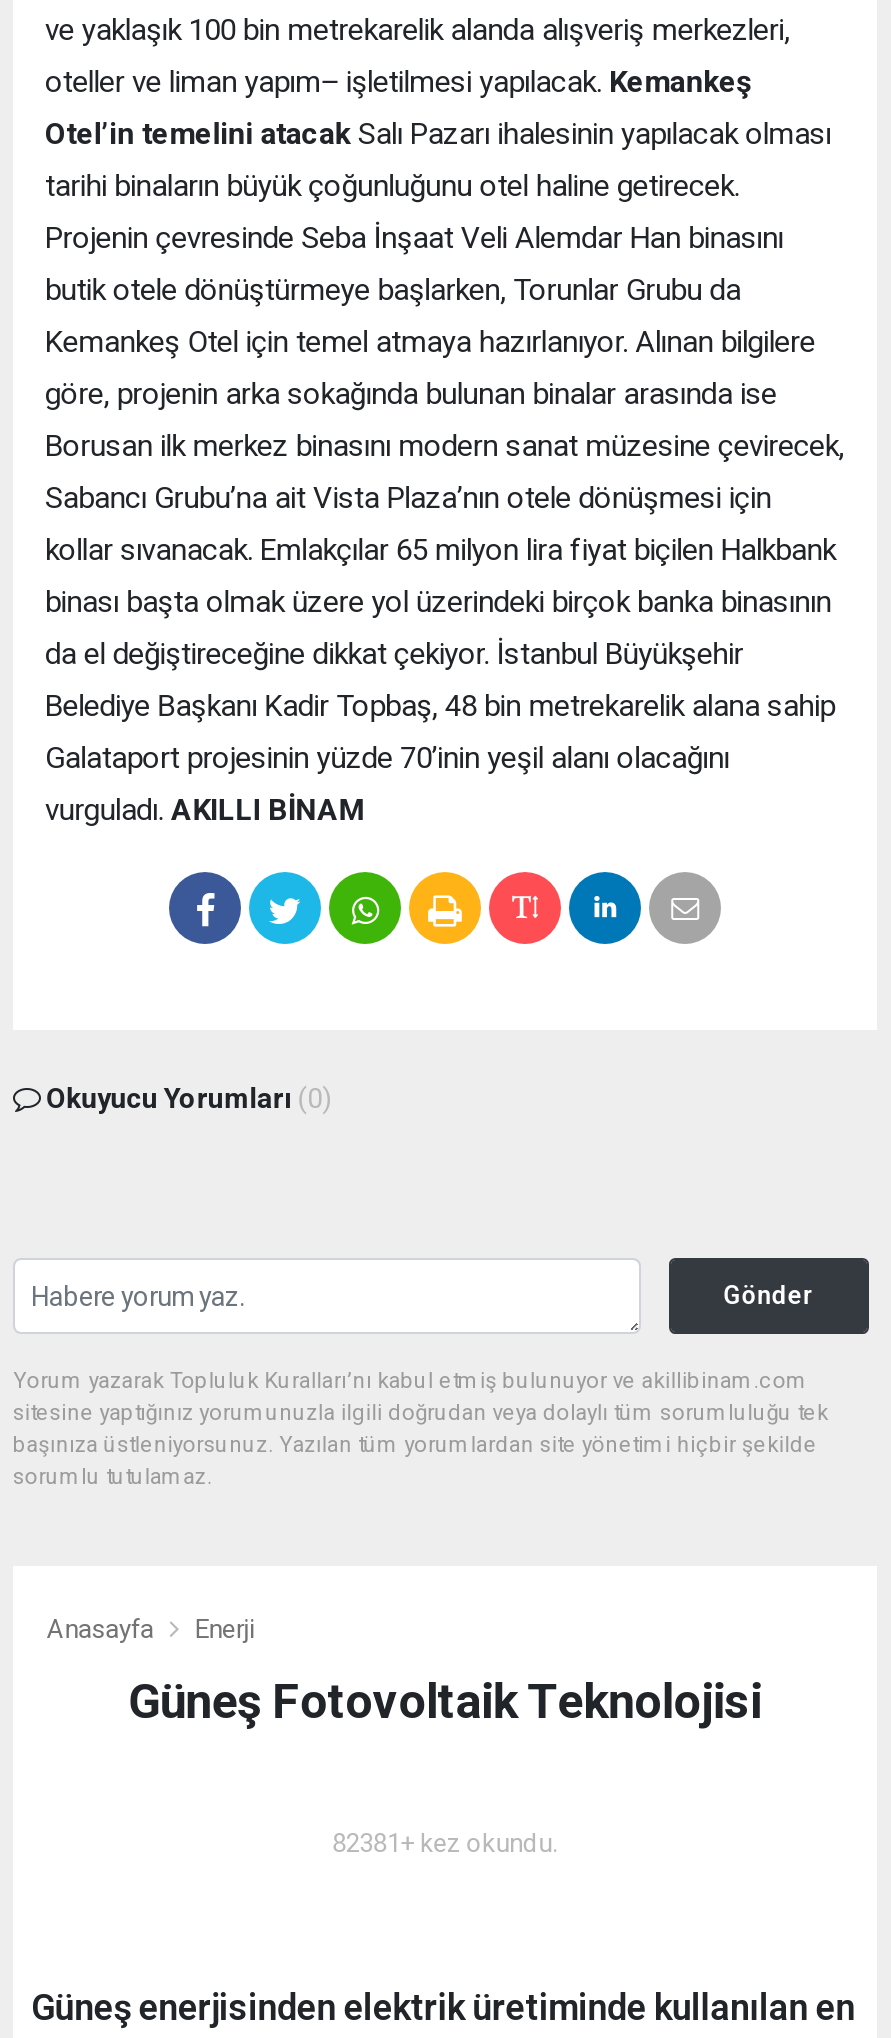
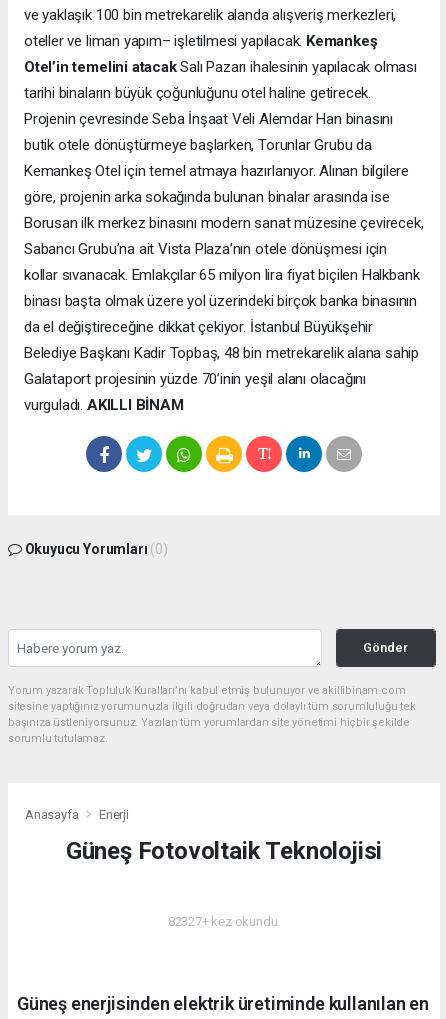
[332,1828,558,1858] 82381+ kez okundu. -> [168,914,280,929] 82327+ kez okundu.

